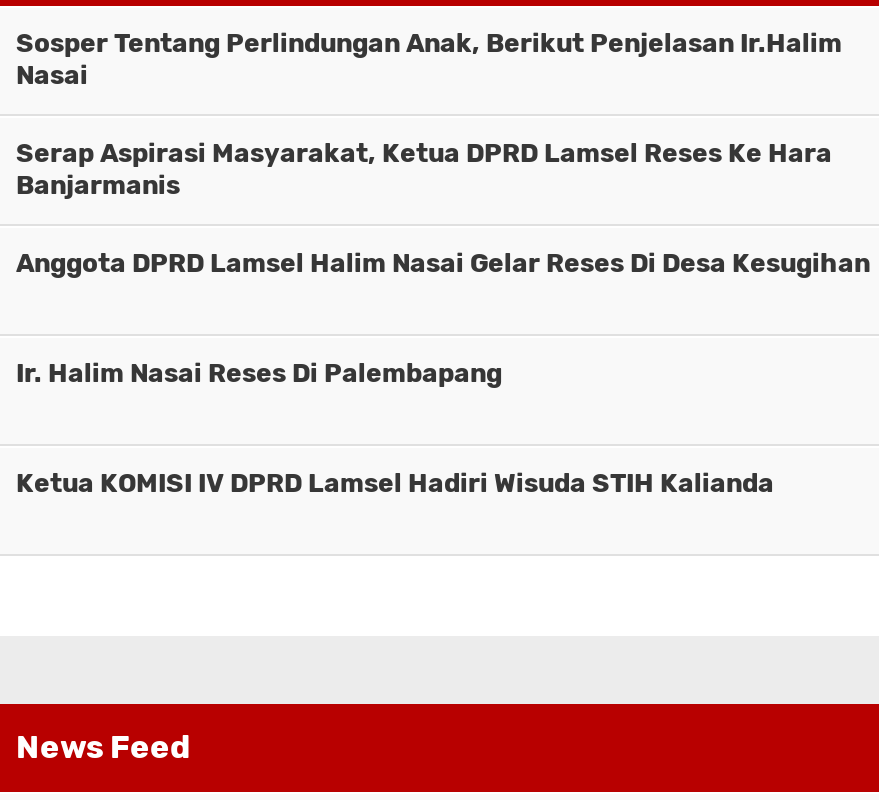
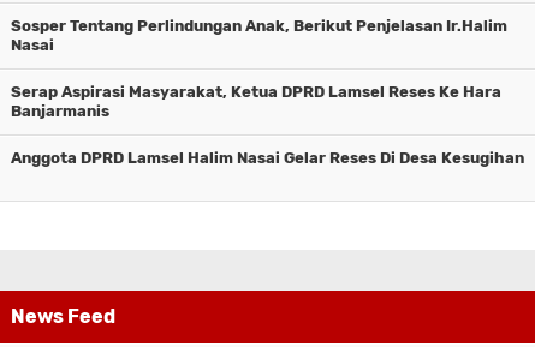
[16,358,502,388] Ir. Halim Nasai Reses Di Palembapang -> none
[16,468,774,498] Ketua KOMISI IV DPRD Lamsel Hadiri Wisuda STIH Kalianda -> none

